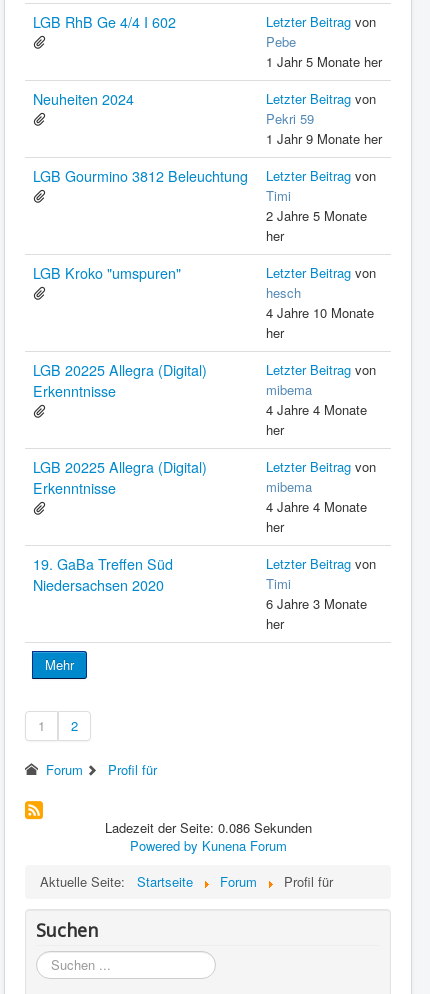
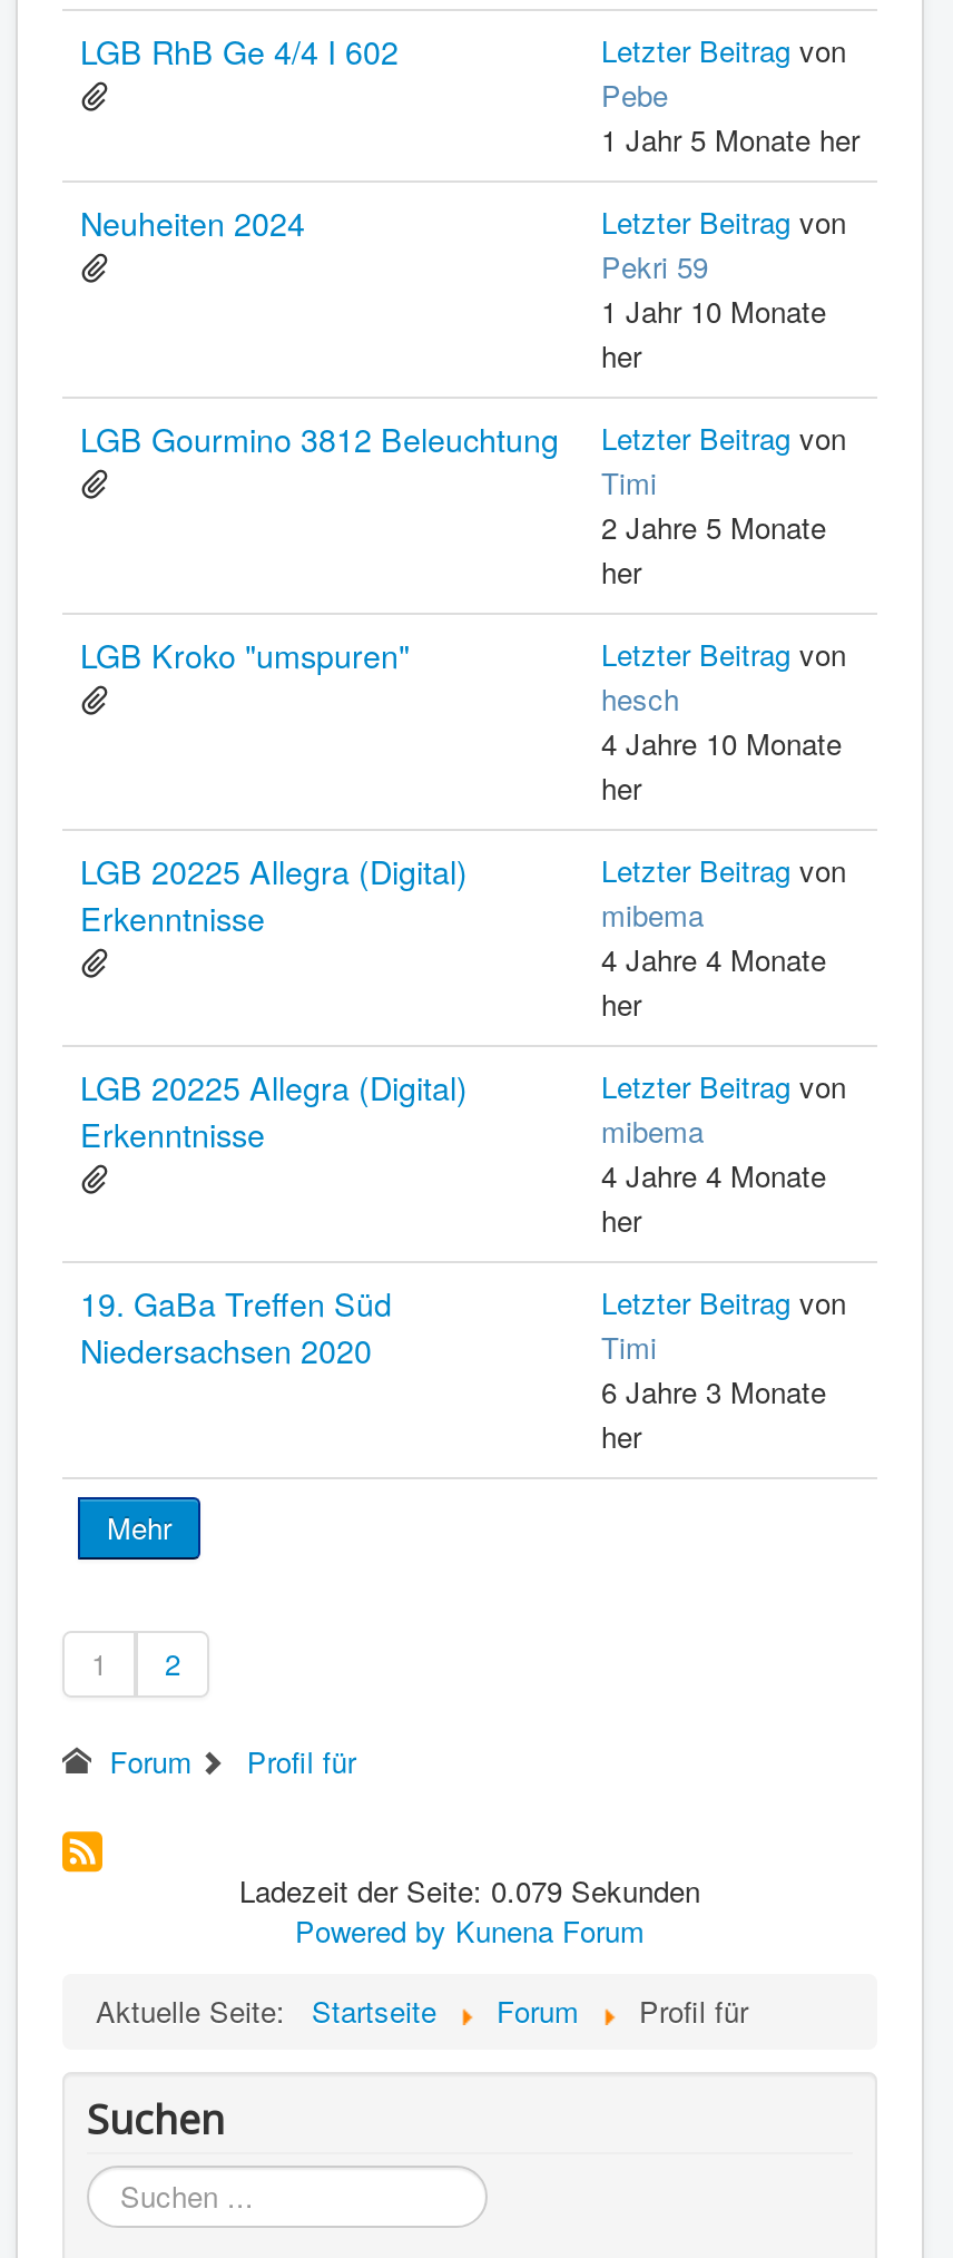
[266,129,382,148] 1 Jahr 9 Monate her -> [601,289,826,376] 1 Jahr 10 Monate | her
[104,818,311,837] Ladezeit der Seite: 0.086 Sekunden -> [239,1869,700,1911] Ladezeit der Seite: 0.079 Sekunden

